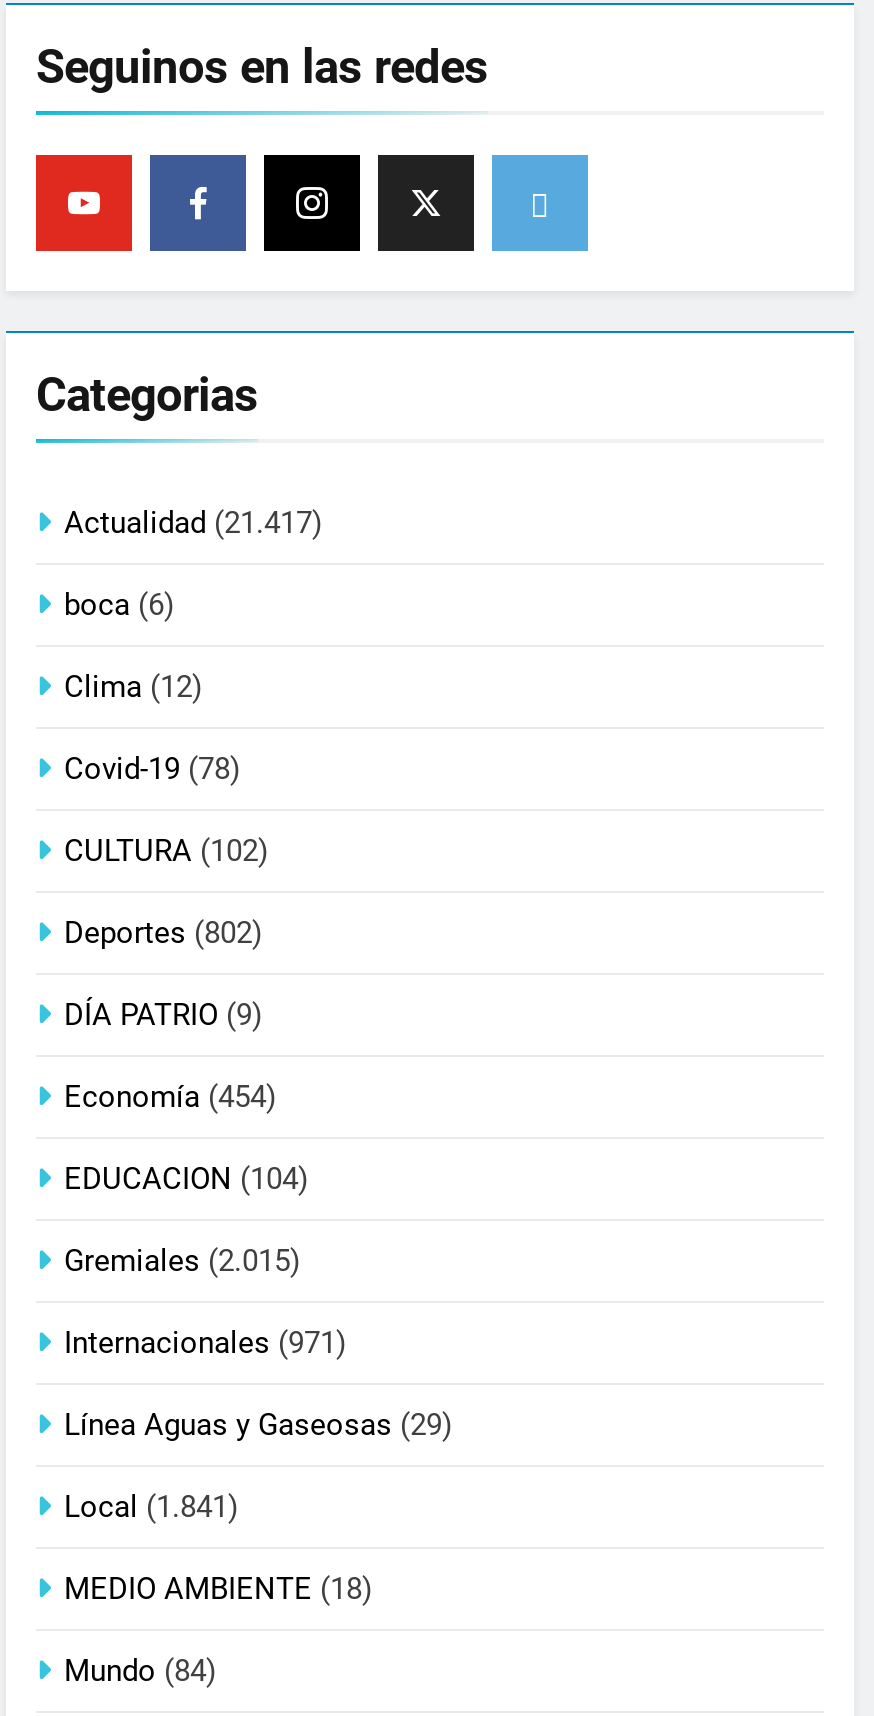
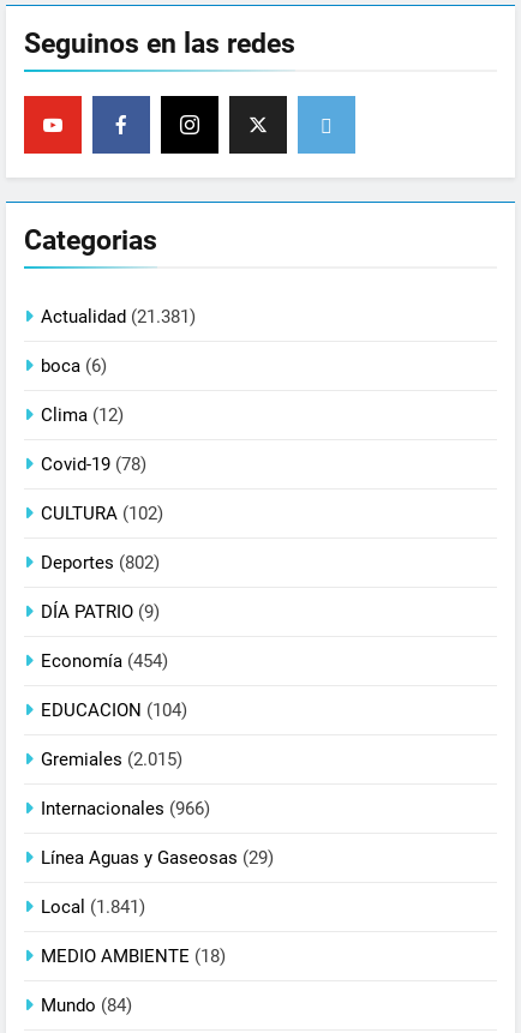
[64,506,322,542] Actualidad (21.417) -> [41,305,196,327] Actualidad (21.381)
[64,1326,346,1362] Internacionales (971) -> [41,797,210,819] Internacionales (966)

